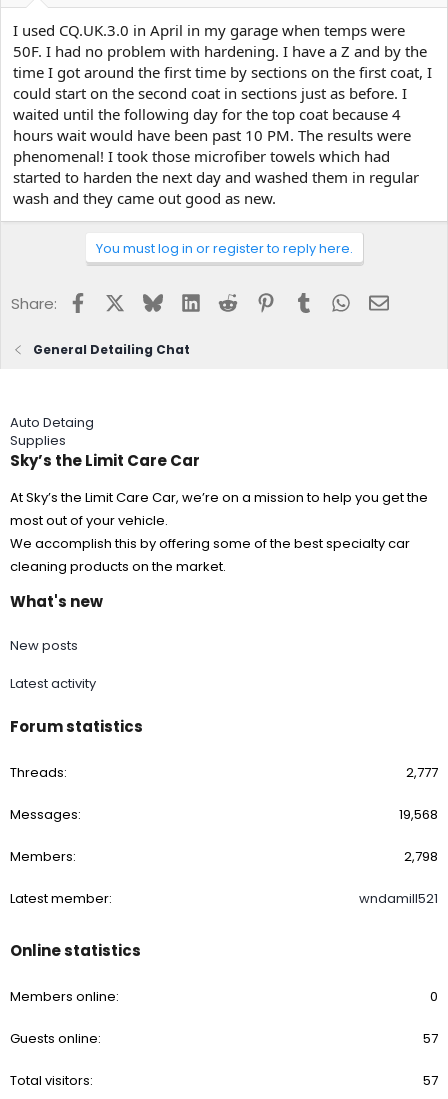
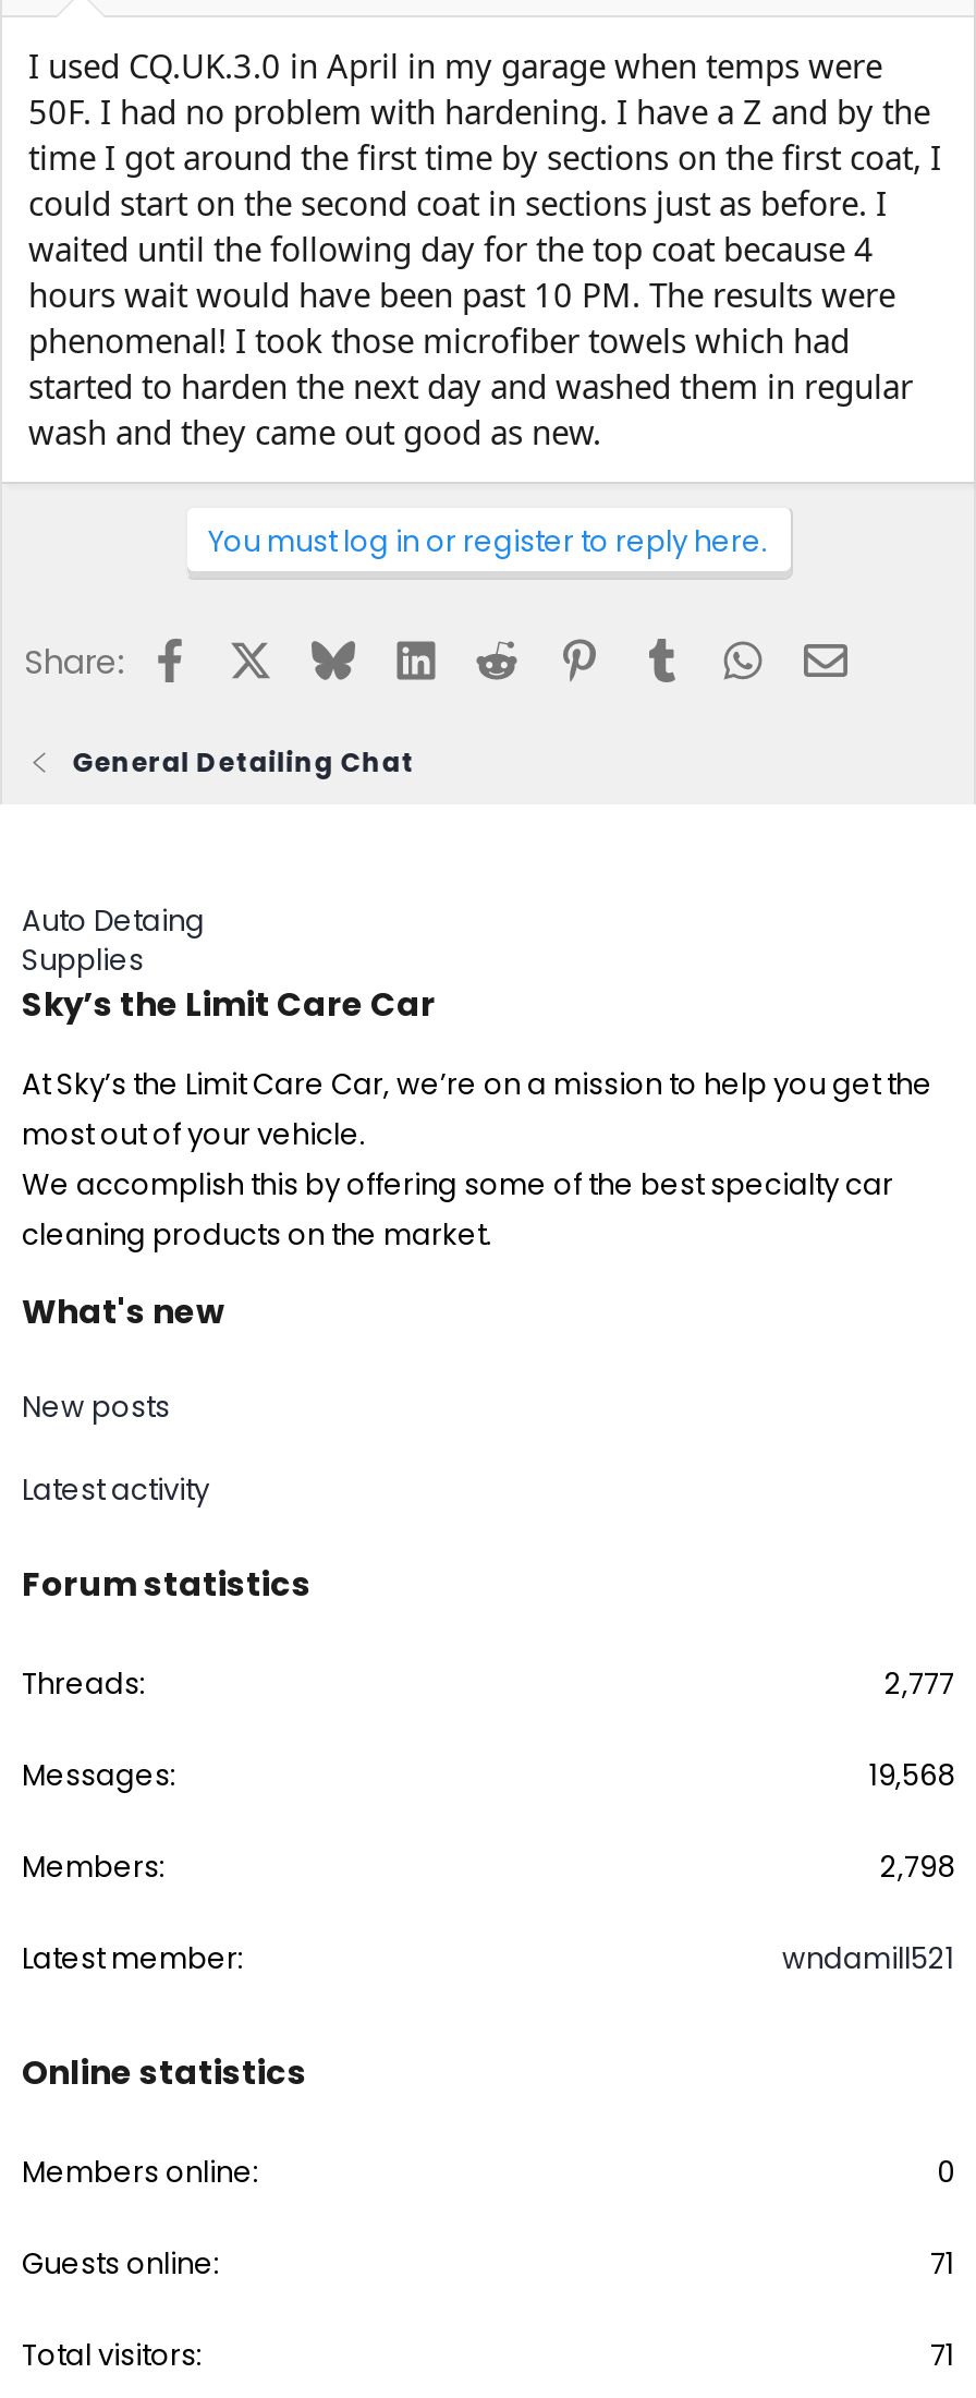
[423,1029,438,1048] 57 -> [930,2243,954,2285] 71
[423,1071,438,1090] 57 -> [930,2335,954,2376] 71

